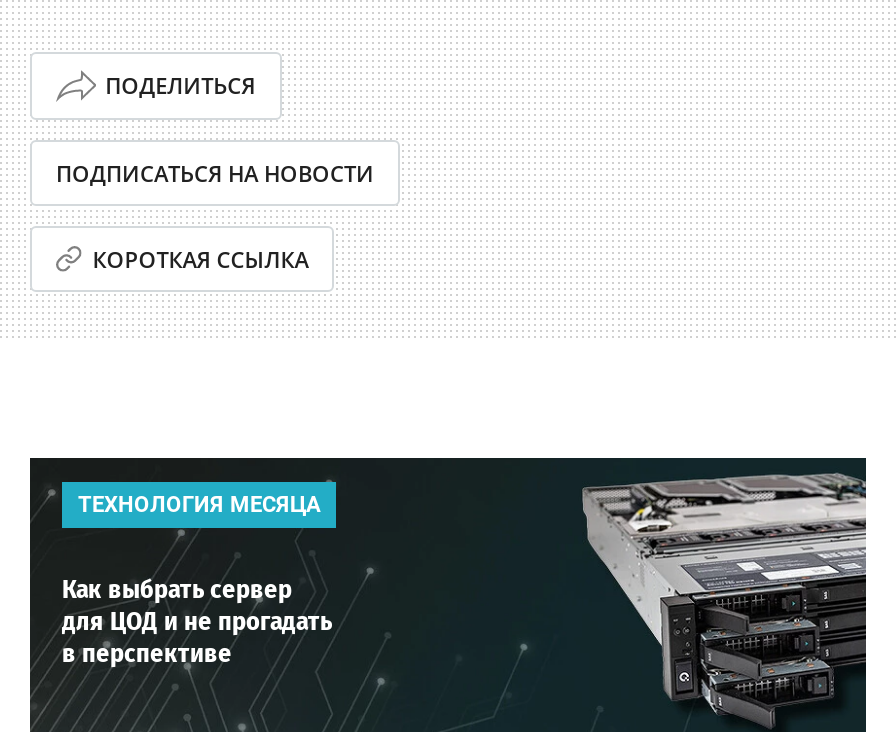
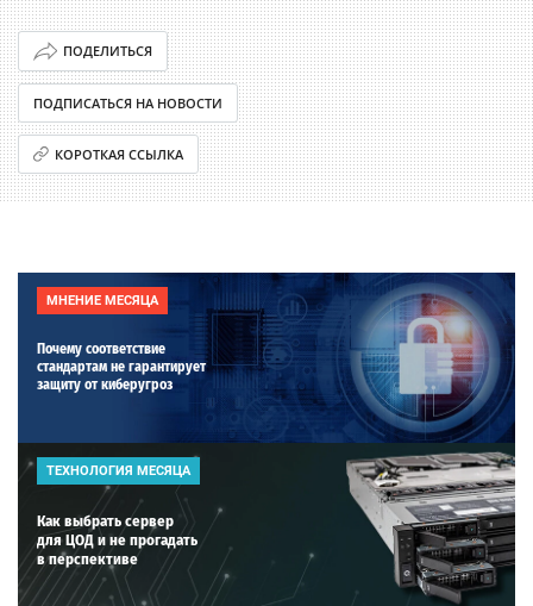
none -> [18,273,516,443] [image] | МНЕНИЕ МЕСЯЦА | Почему соответствие | стандартам не гарантирует | защиту от киберугроз

